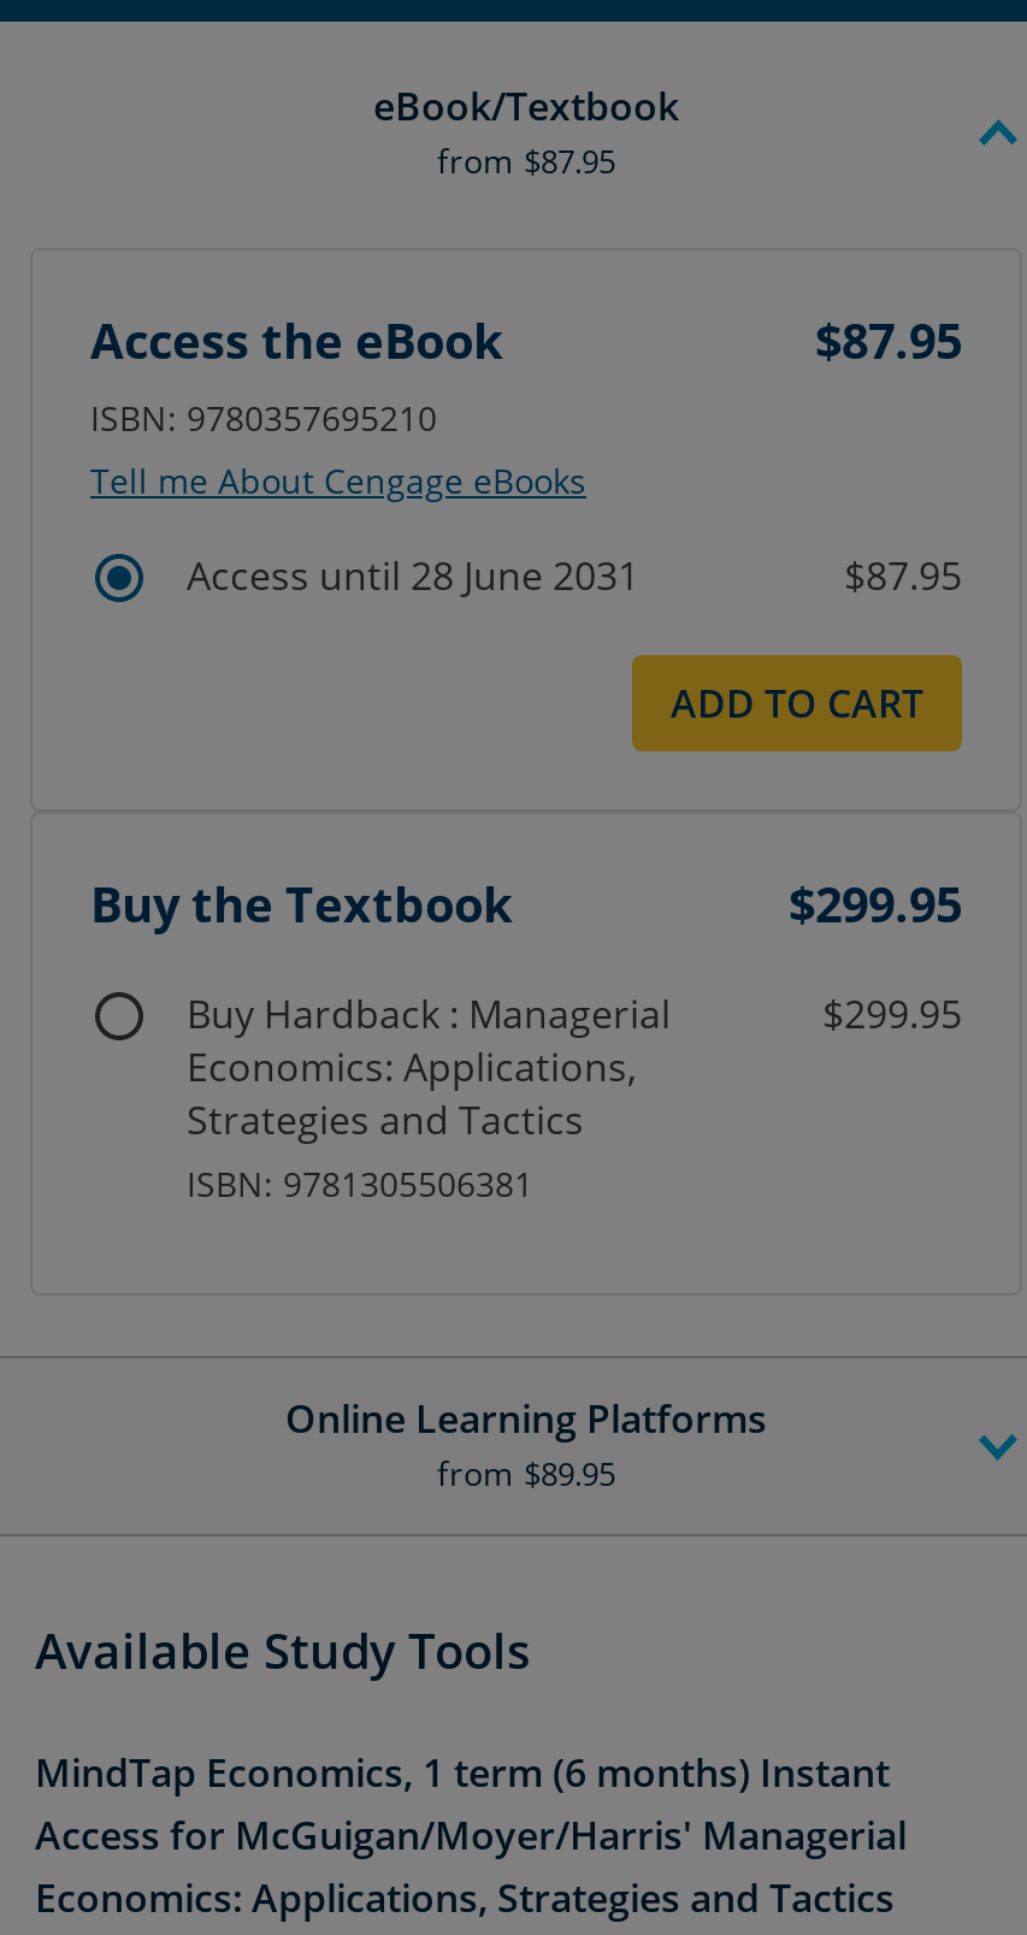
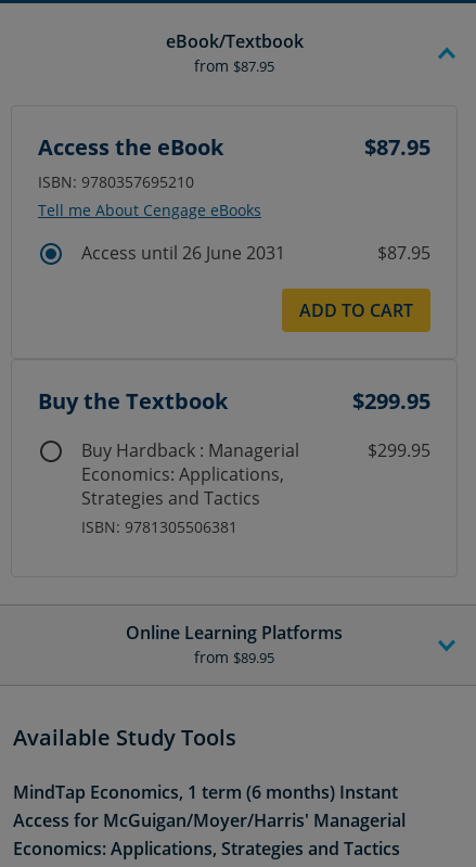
[187,548,639,601] Access until 28 June 2031 -> [81,241,285,264] Access until 26 June 2031

